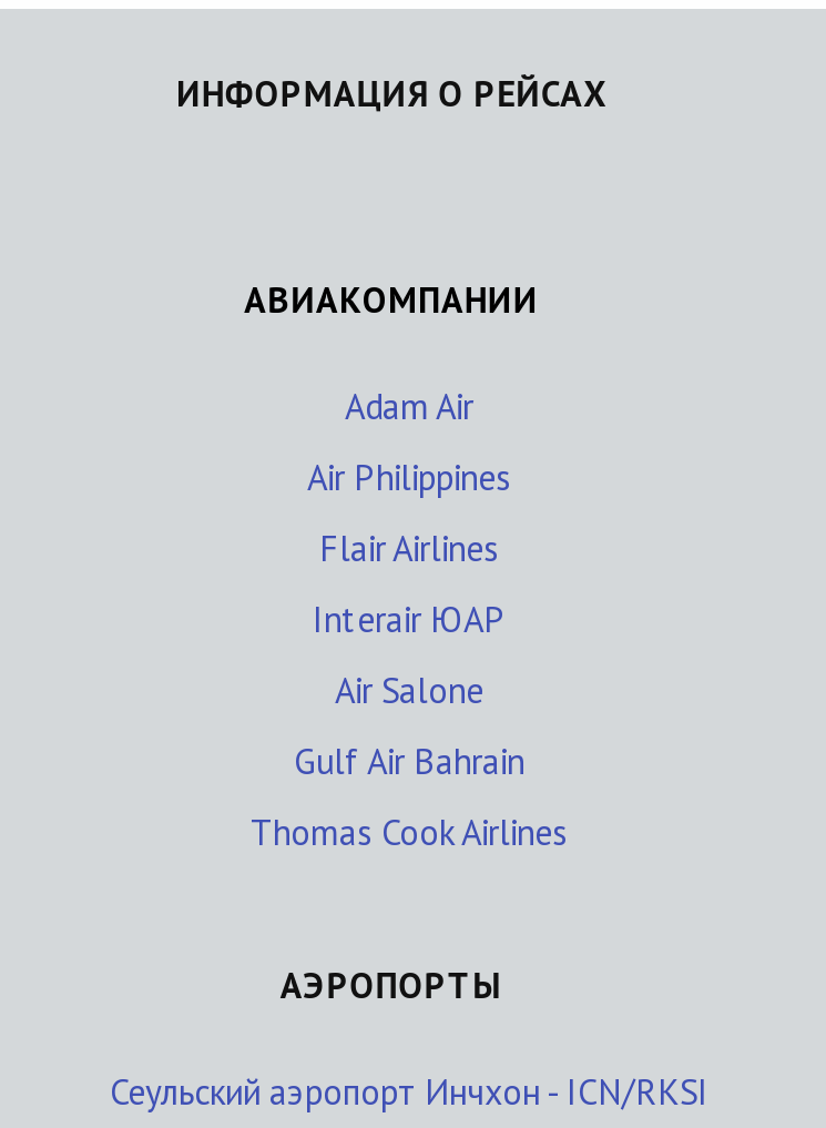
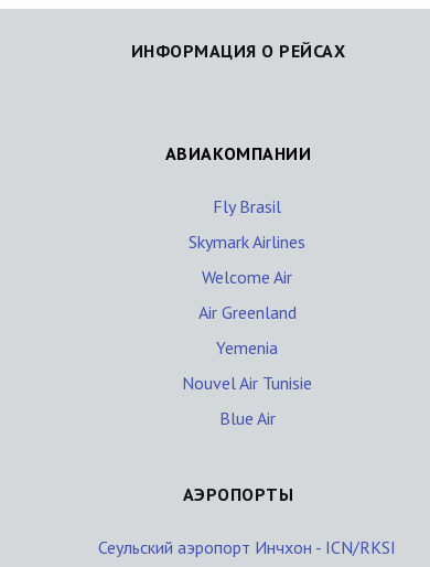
[345,384,473,428] Adam Air -> [213,195,281,217] Fly Brasil
[307,455,511,499] Air Philippines -> [189,231,305,253] Skymark Airlines
[319,526,499,570] Flair Airlines -> [202,266,292,288] Welcome Air
[313,597,506,641] Interair ЮАР -> [198,301,296,323] Air Greenland
[335,668,483,712] Air Salone -> [216,336,278,359] Yemenia
[294,739,524,783] Gulf Air Bahrain -> [182,372,312,394] Nouvel Air Tunisie
[251,810,568,854] Thomas Cook Airlines -> [219,407,275,429] Blue Air

